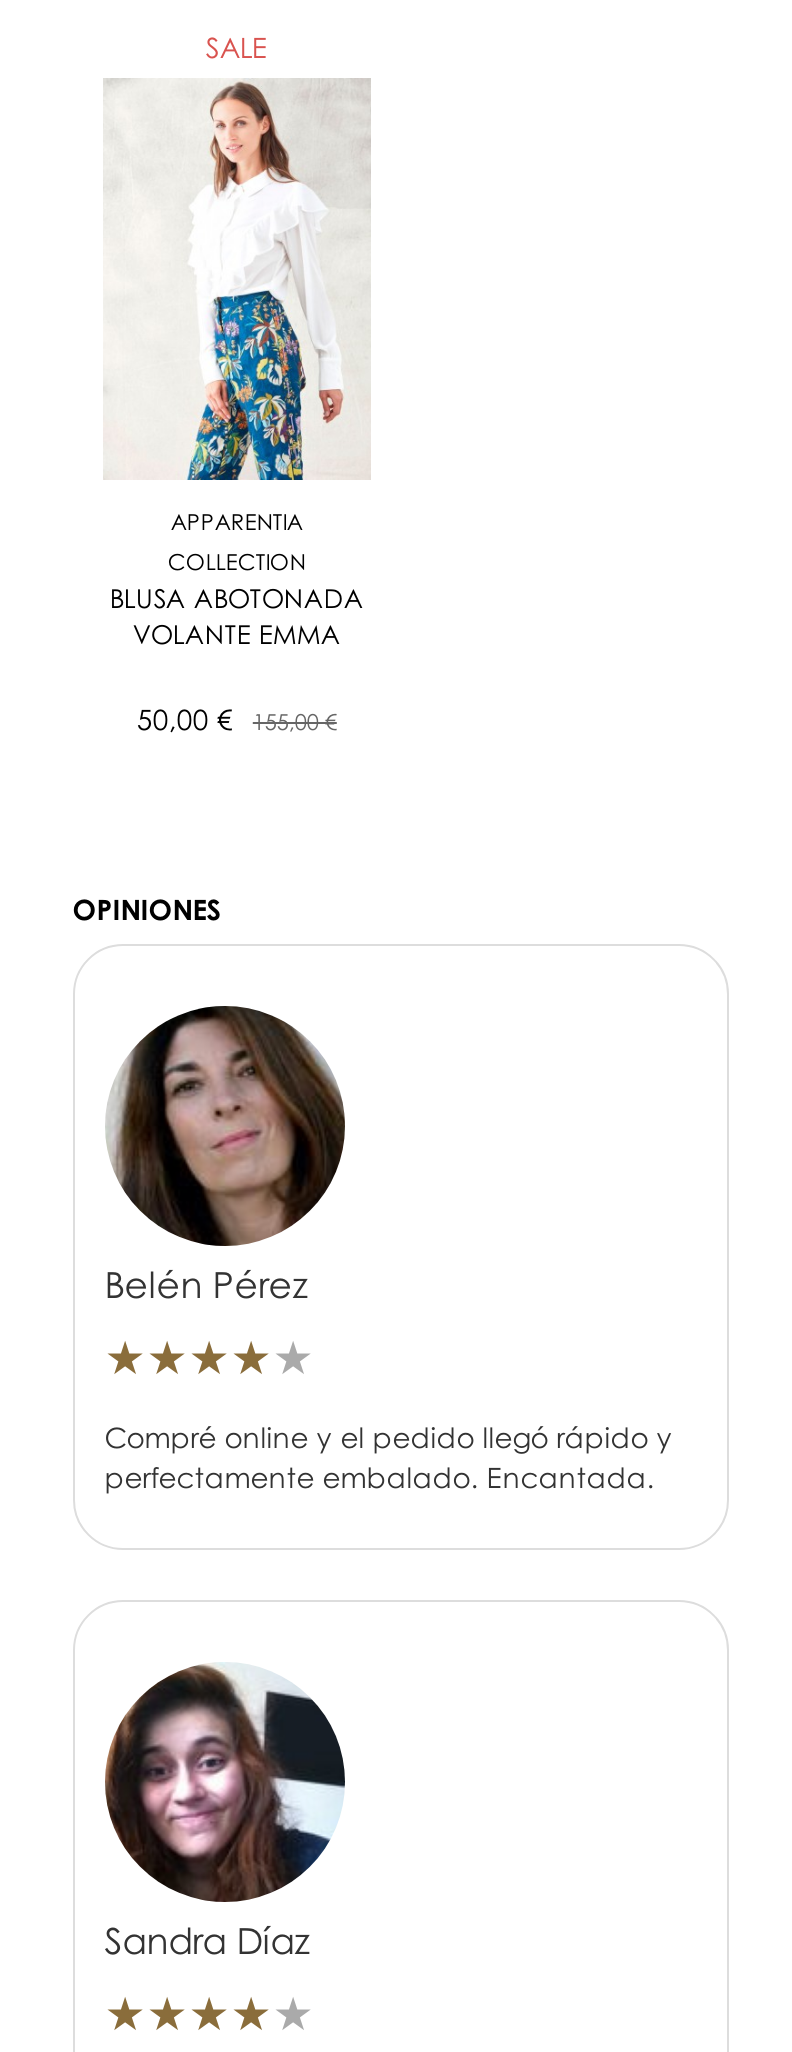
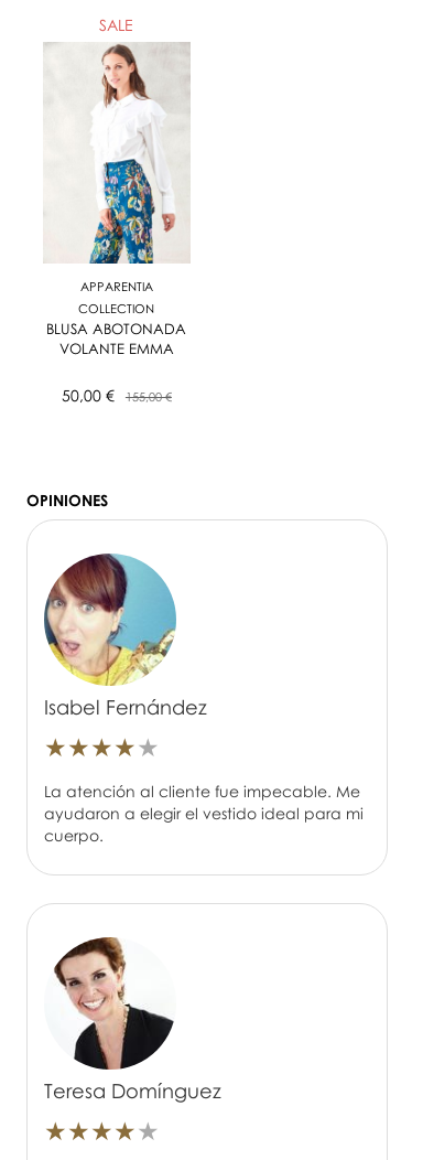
[105,1006,347,1305] [image] | Belén Pérez -> [44,552,207,719] [image] | Isabel Fernández
[105,1419,673,1493] Compré online y el pedido llegó rápido y | perfectamente embalado. Encantada. -> [44,781,363,844] La atención al cliente fue impecable. Me | ayudaron a elegir el vestido ideal para mi | cuerpo.
[103,1664,347,1961] [image] | Sandra Díaz -> [44,936,221,1102] [image] | Teresa Domínguez

